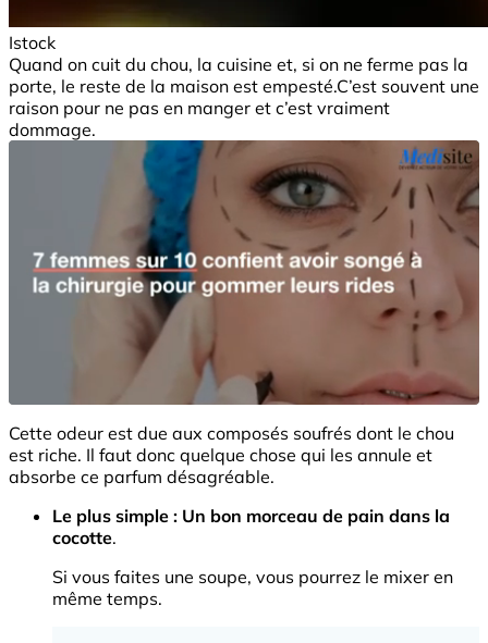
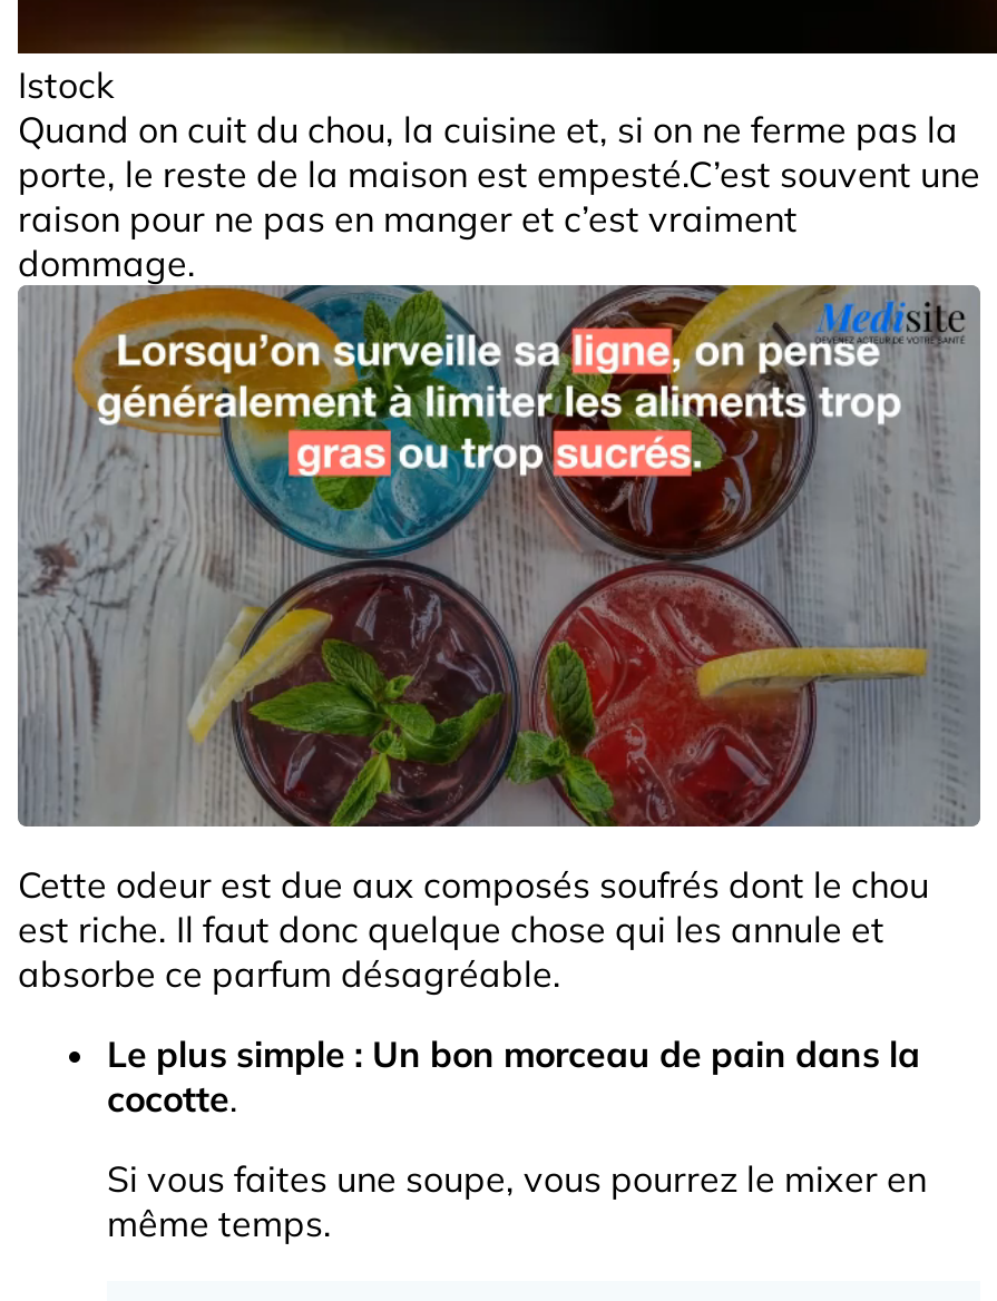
[21,139,479,405] [image] -> [25,283,980,826] [image]

